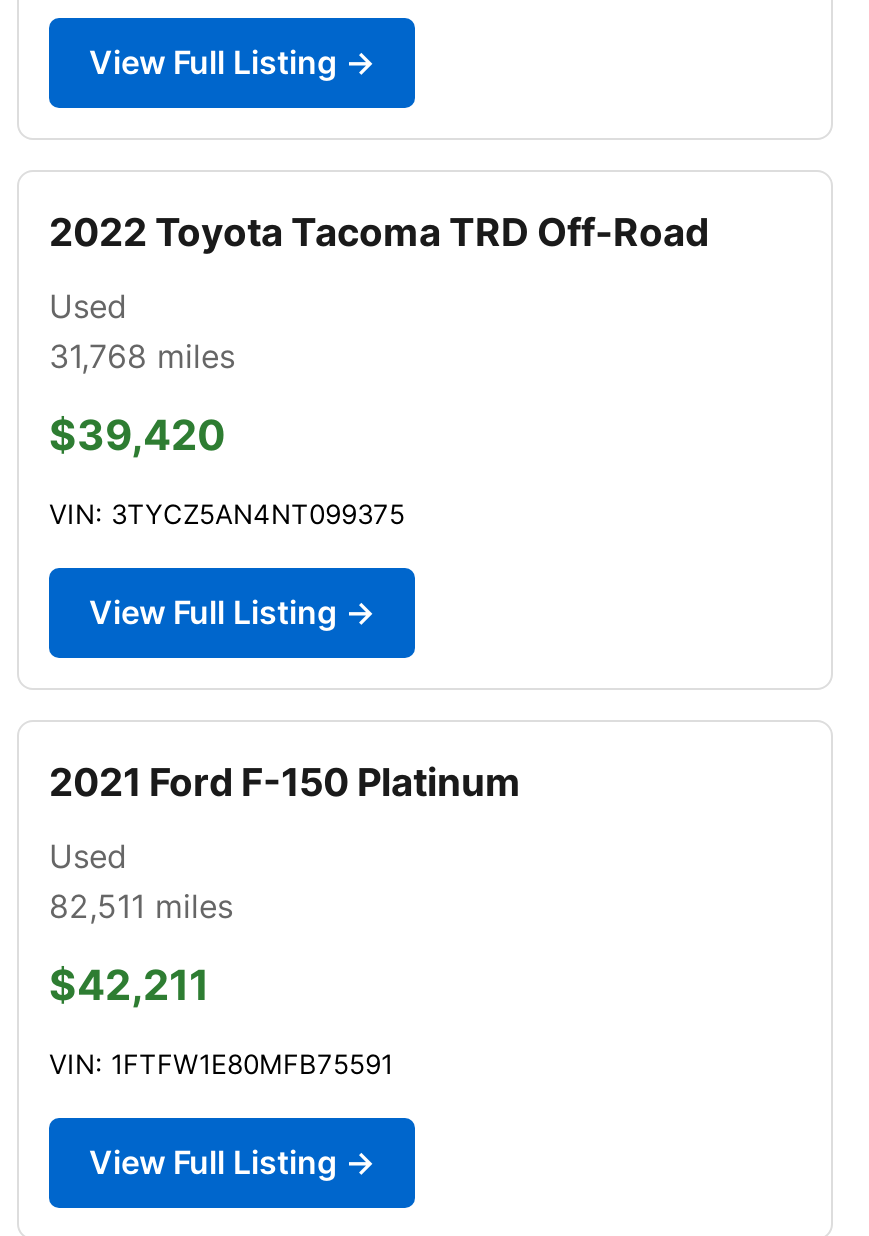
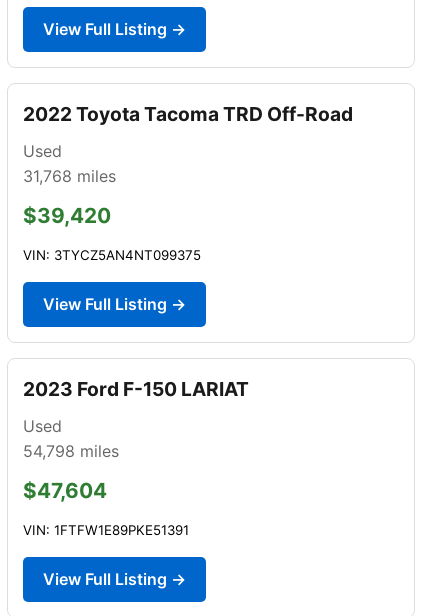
[49,758,521,806] 2021 Ford F-150 Platinum -> [23,377,249,401] 2023 Ford F-150 LARIAT
[49,886,233,926] 82,511 miles -> [23,441,119,461] 54,798 miles
[49,960,209,1010] $42,211 -> [23,478,107,503] $47,604
[49,1048,393,1080] VIN: 1FTFW1E80MFB75591 -> [23,522,189,538] VIN: 1FTFW1E89PKE51391

